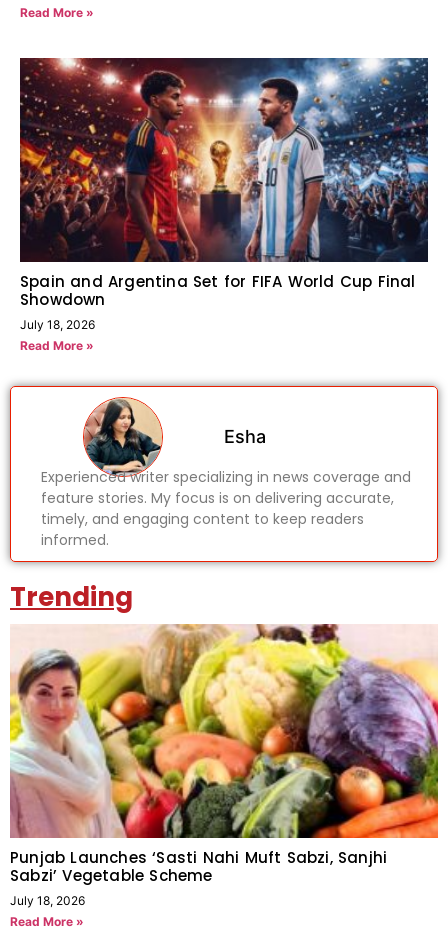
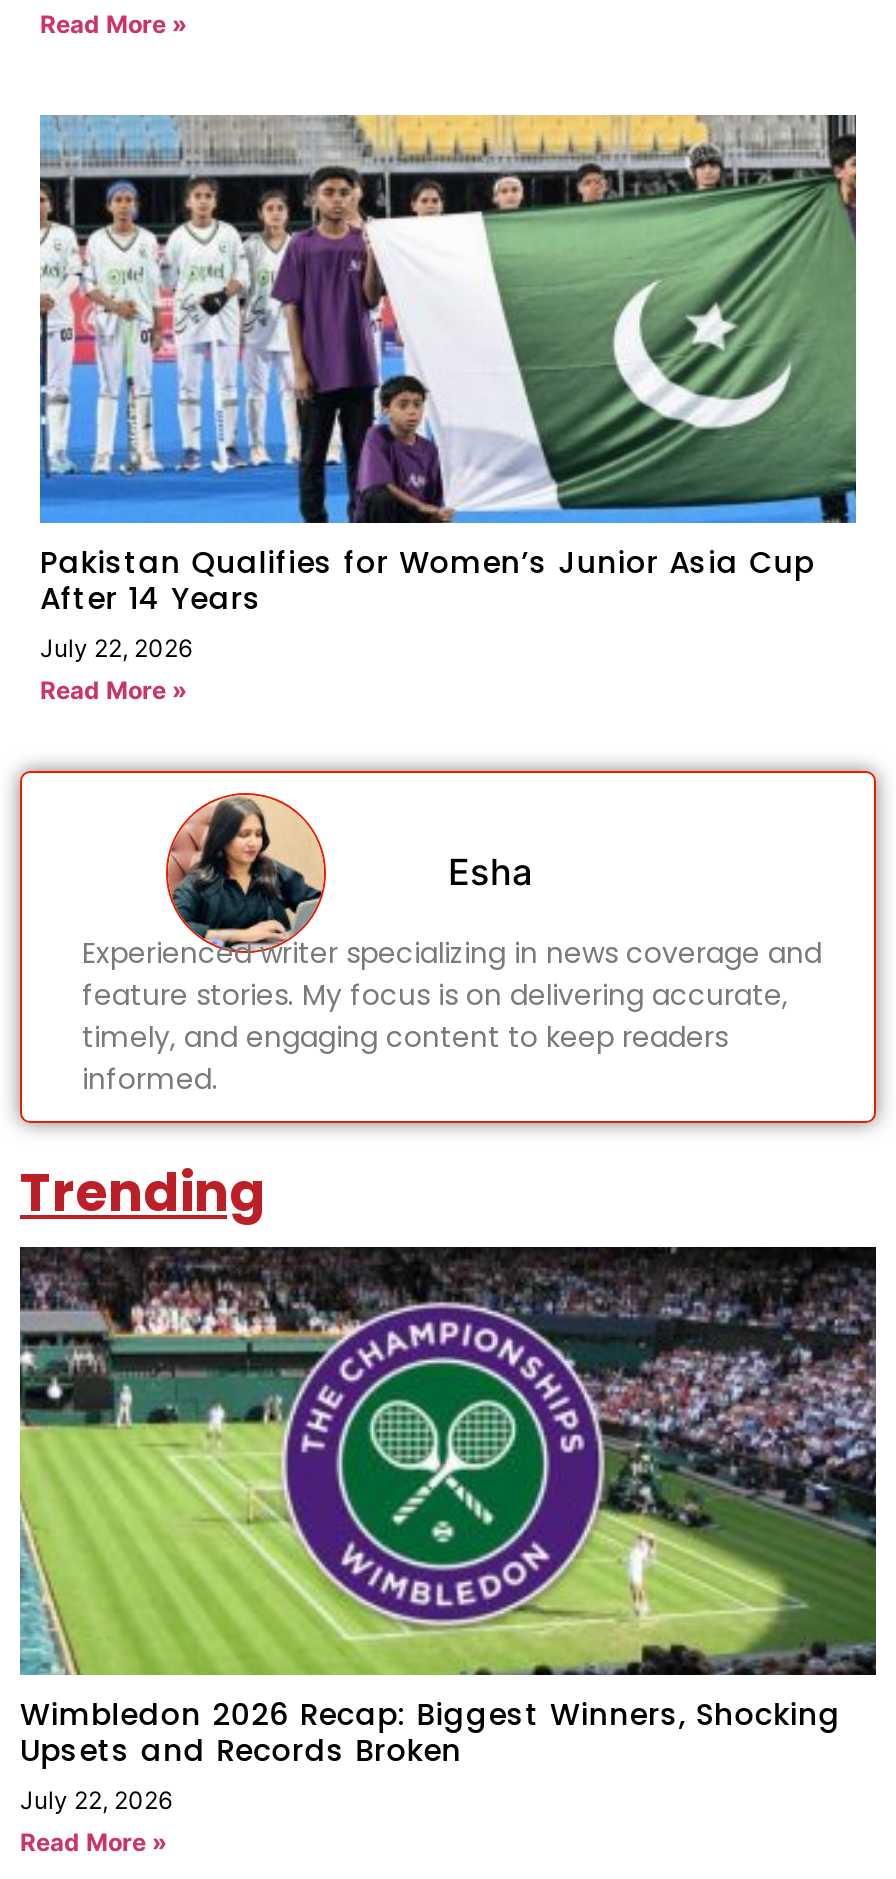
[19,57,429,332] [image] | Spain and Argentina Set for FIFA World Cup Final | Showdown | July 18, 2026 -> [38,113,858,663] [image] | Pakistan Qualifies for Women’s Junior Asia Cup | After 14 Years | July 22, 2026
[9,623,439,908] [image] | Punjab Launches ‘Sasti Nahi Muft Sabzi, Sanjhi | Sabzi’ Vegetable Scheme | July 18, 2026 -> [18,1245,878,1815] [image] | Wimbledon 2026 Recap: Biggest Winners, Shocking | Upsets and Records Broken | July 22, 2026

